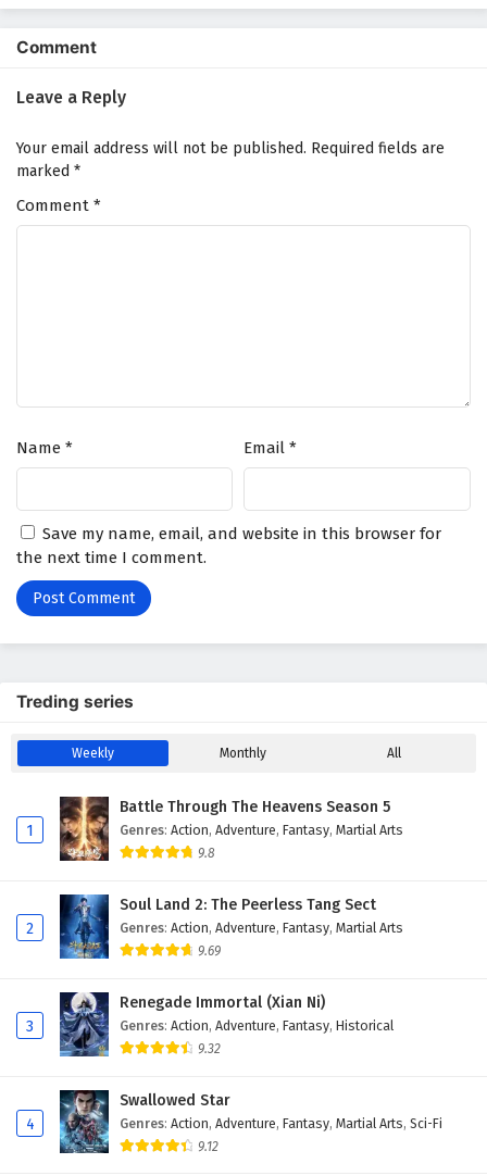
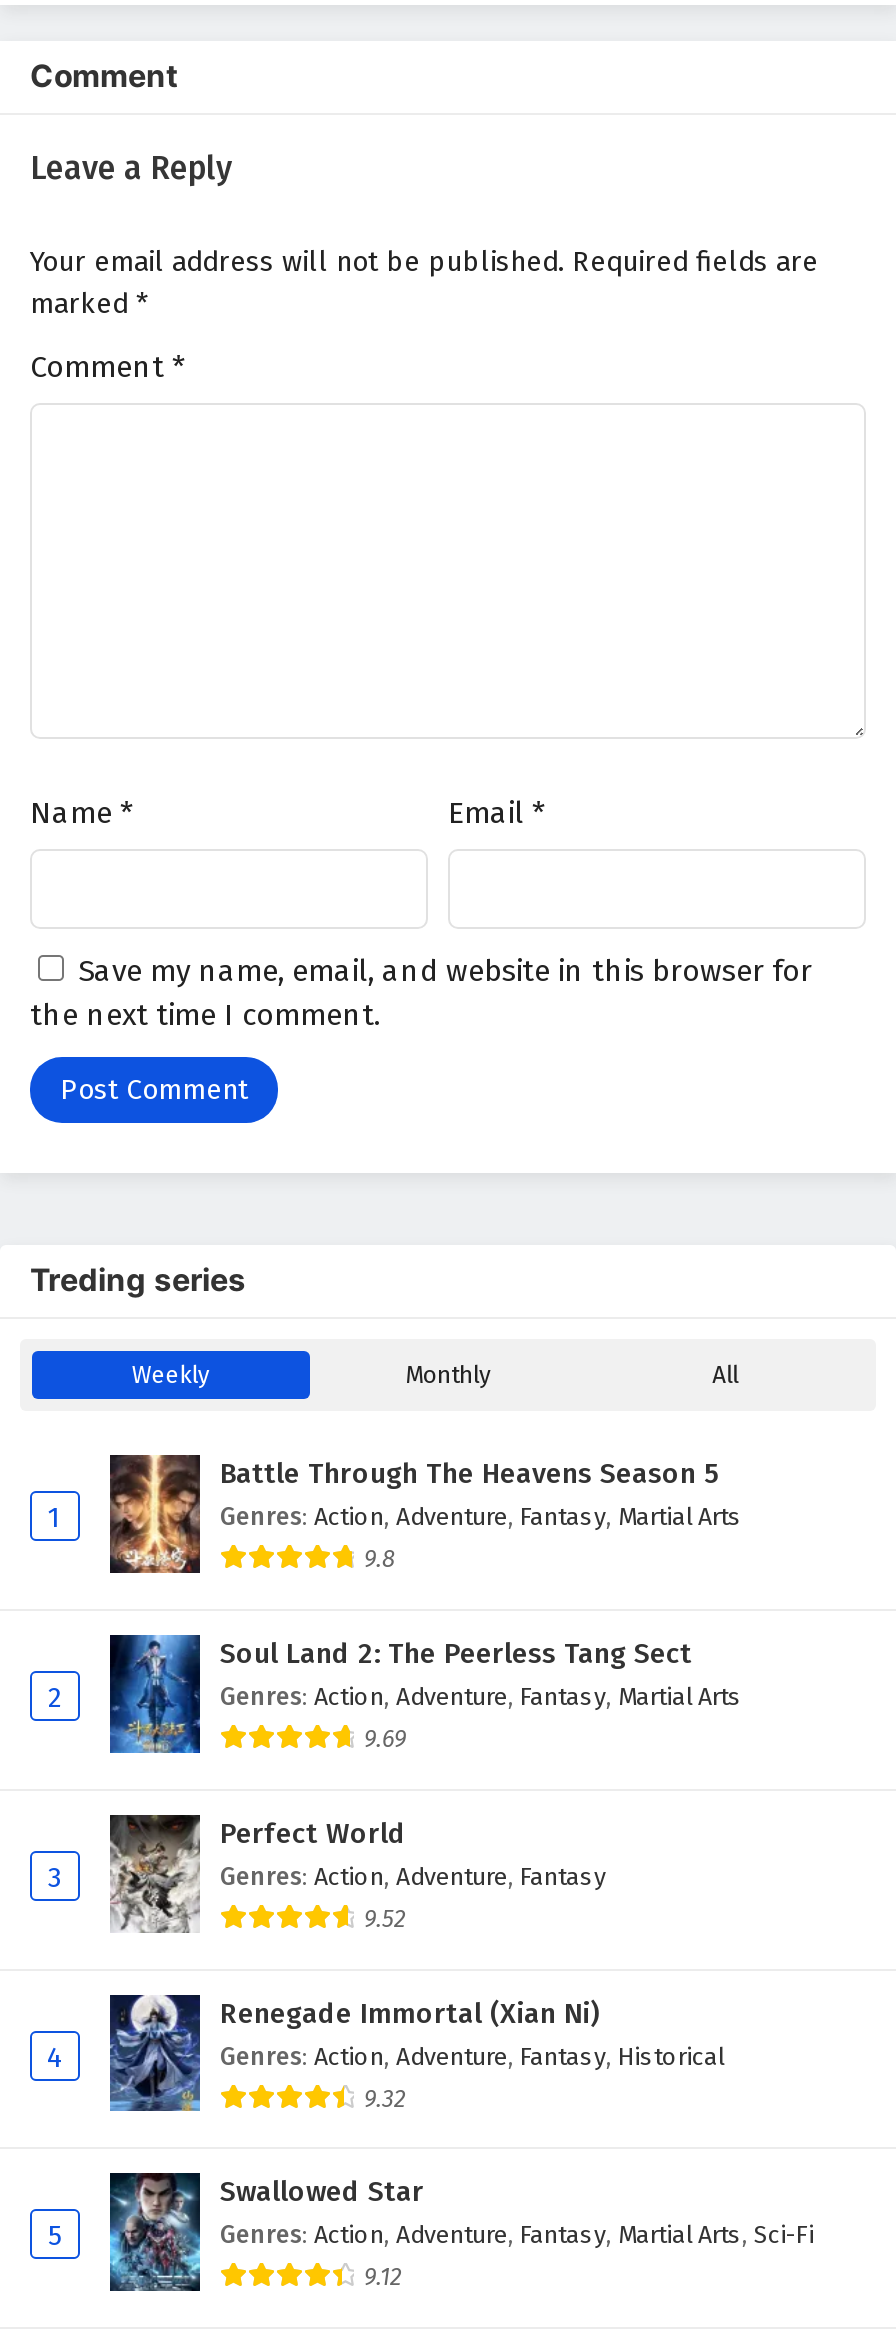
none -> [110,1813,606,1933] [image] | Perfect World | Genres: Action, Adventure, Fantasy | 9.52
none -> [47,2040,63,2074] 4
[26,1115,34,1133] 4 -> [48,2220,62,2254] 5

